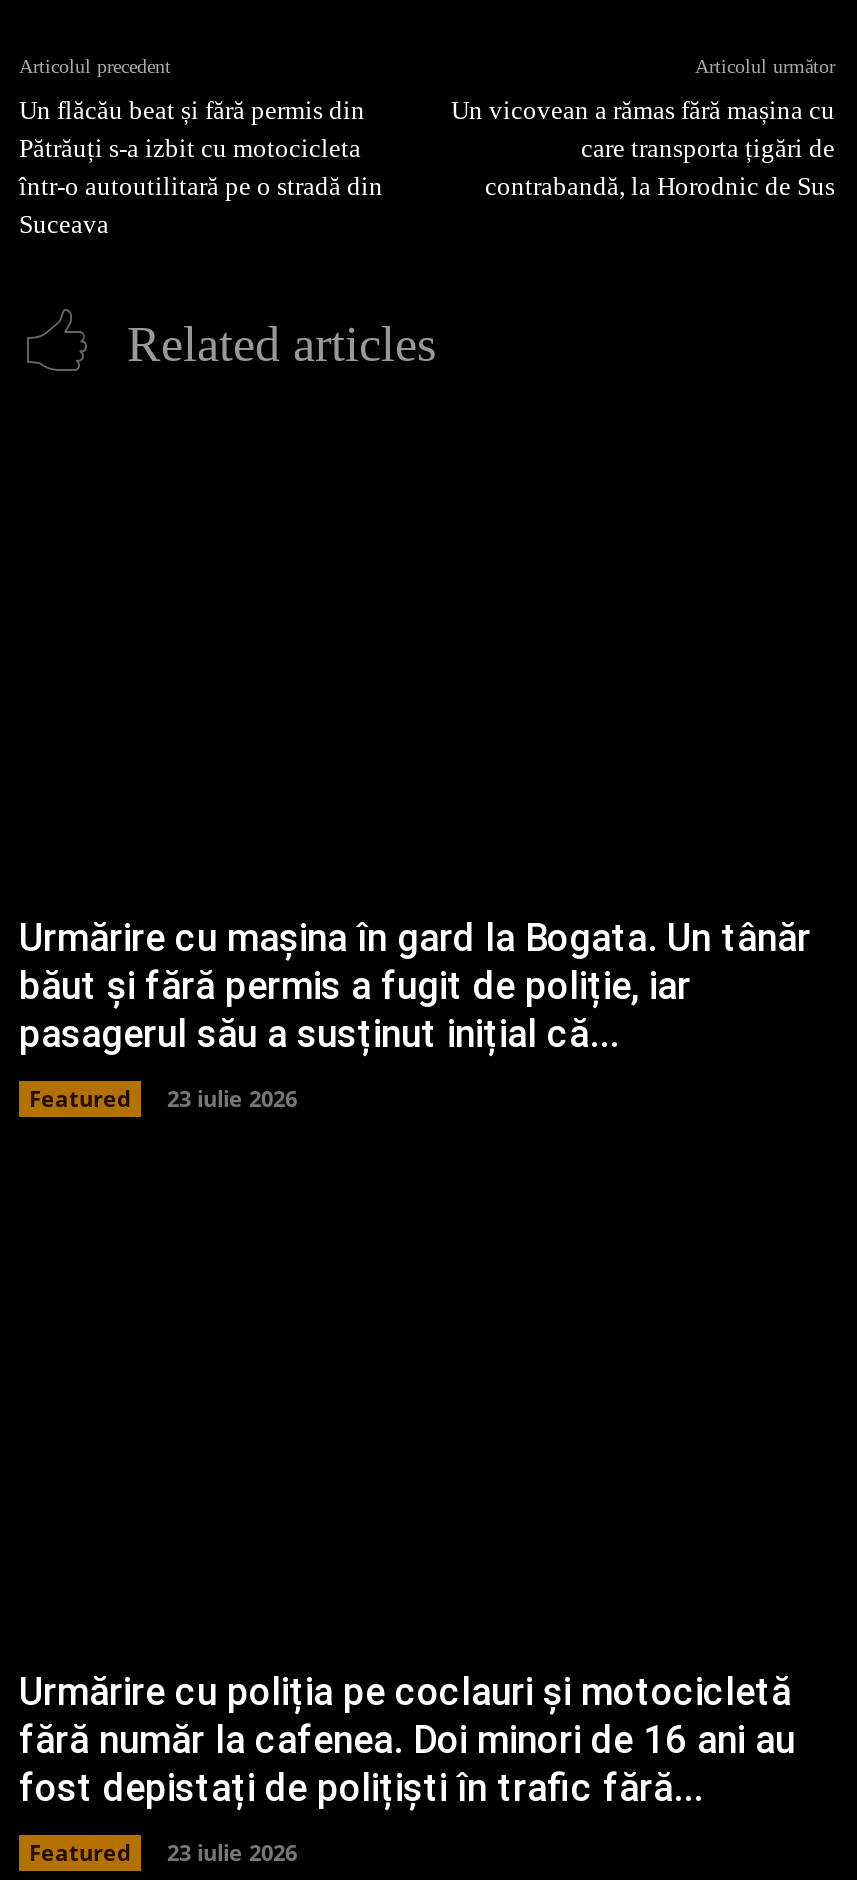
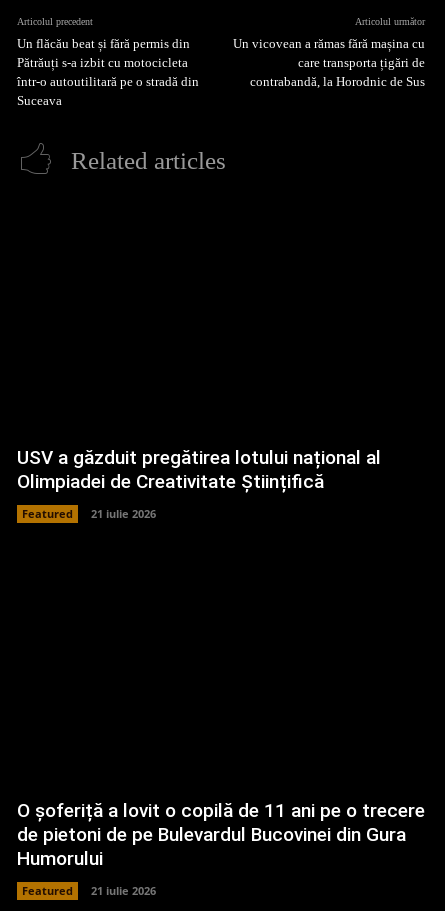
[19,916,811,1058] Urmărire cu mașina în gard la Bogata. Un tânăr | băut și fără permis a fugit de poliție, iar | pasagerul său a susținut inițial că... -> [17,446,381,493] USV a găzduit pregătirea lotului național al | Olimpiadei de Creativitate Științifică
[29,1084,297,1114] Featured 23 iulie 2026 -> [22,506,156,521] Featured 21 iulie 2026
[19,1669,795,1811] Urmărire cu poliția pe coclauri și motocicletă | fără număr la cafenea. Doi minori de 16 ani au | fost depistați de polițiști în trafic fără... -> [17,799,425,870] O șoferiță a lovit o copilă de 11 ani pe o trecere | de pietoni de pe Bulevardul Bucovinei din Gura | Humorului
[29,1837,297,1867] Featured 23 iulie 2026 -> [22,883,156,898] Featured 21 iulie 2026

